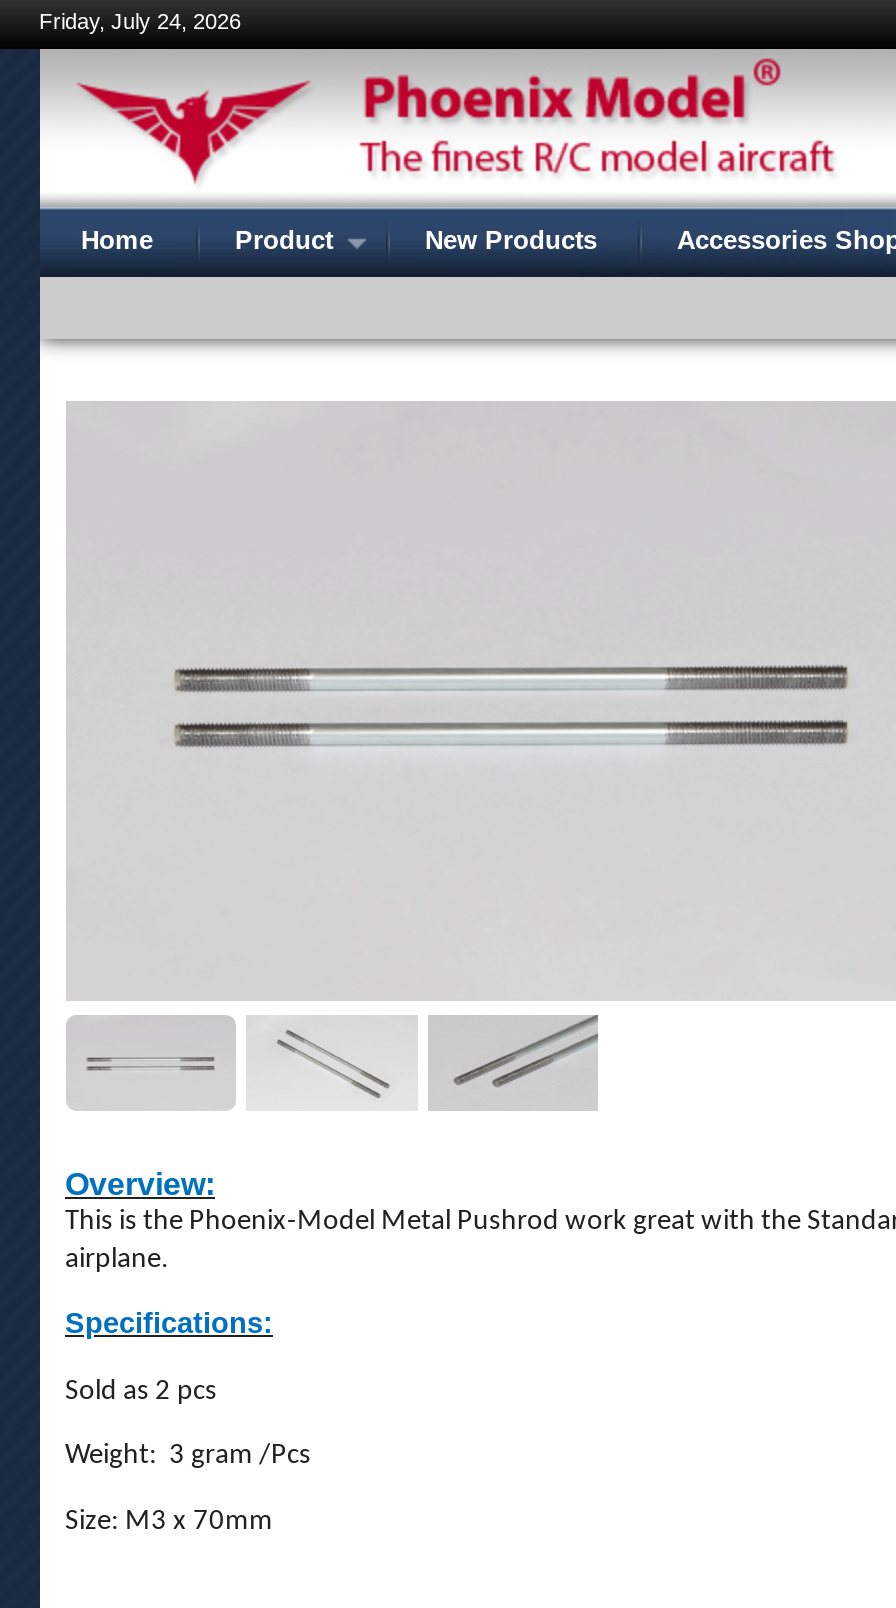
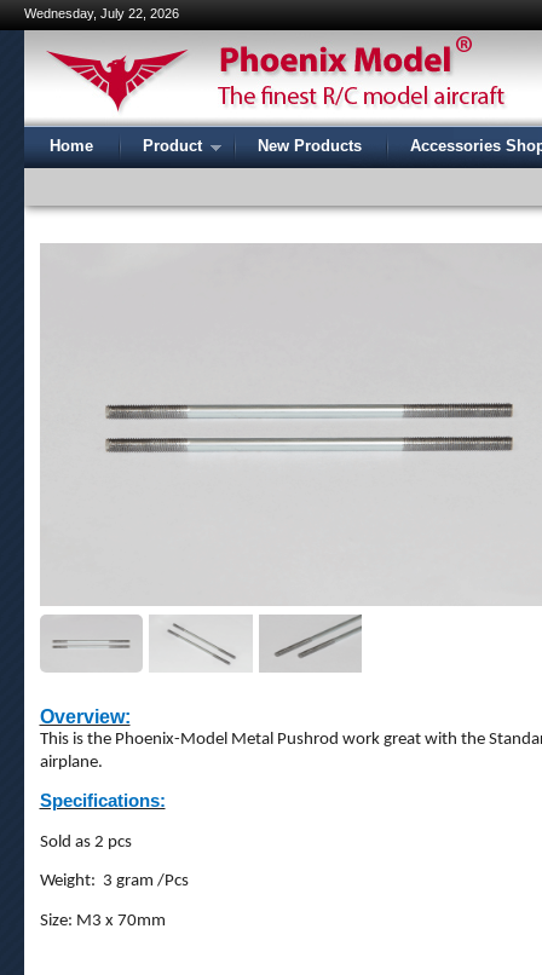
[39,9,241,33] Friday, July 24, 2026 -> [24,6,178,21] Wednesday, July 22, 2026

